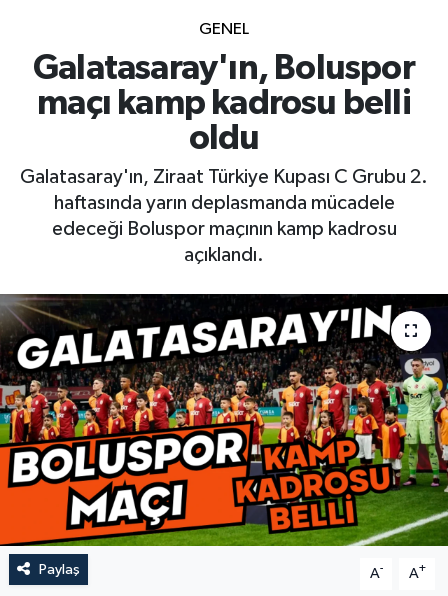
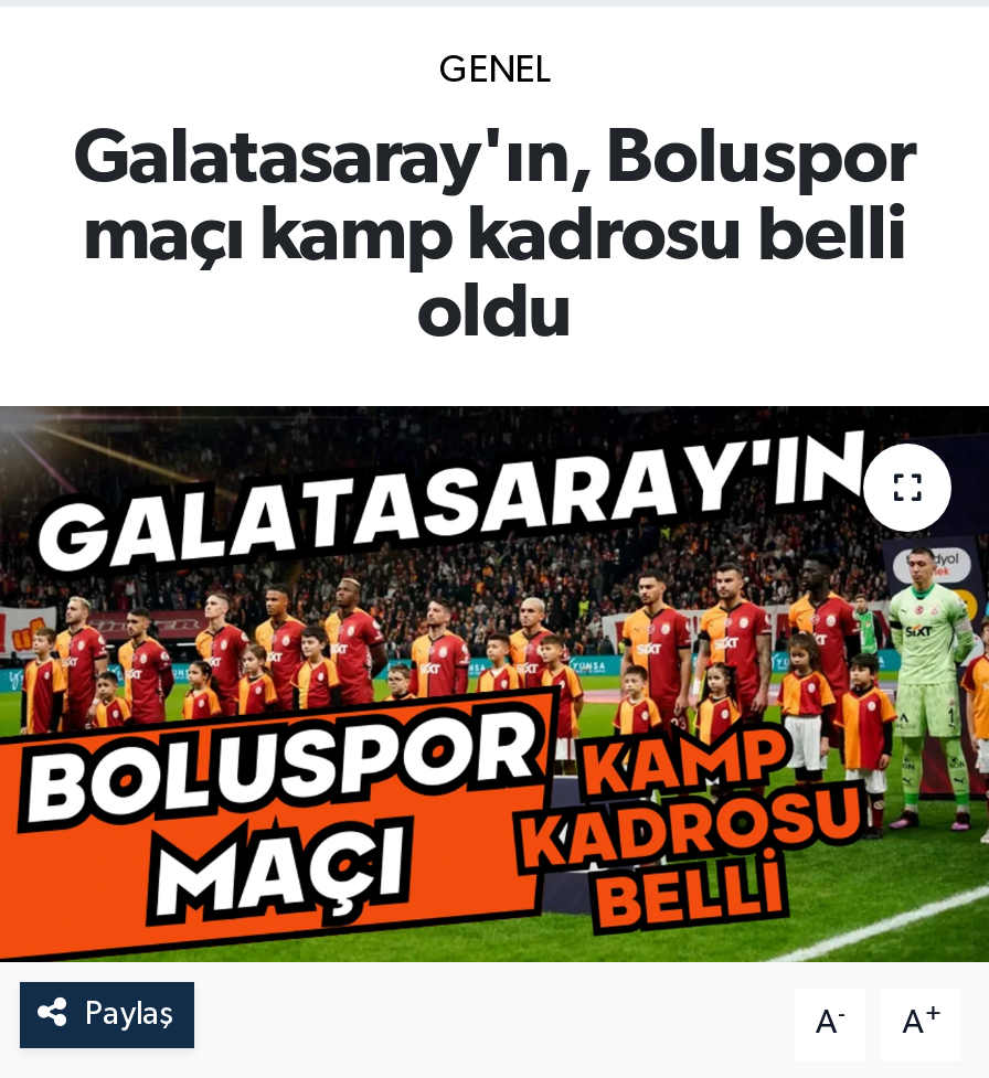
[20,167,428,265] Galatasaray'ın, Ziraat Türkiye Kupası C Grubu 2. | haftasında yarın deplasmanda mücadele | edeceği Boluspor maçının kamp kadrosu | açıklandı. -> none

